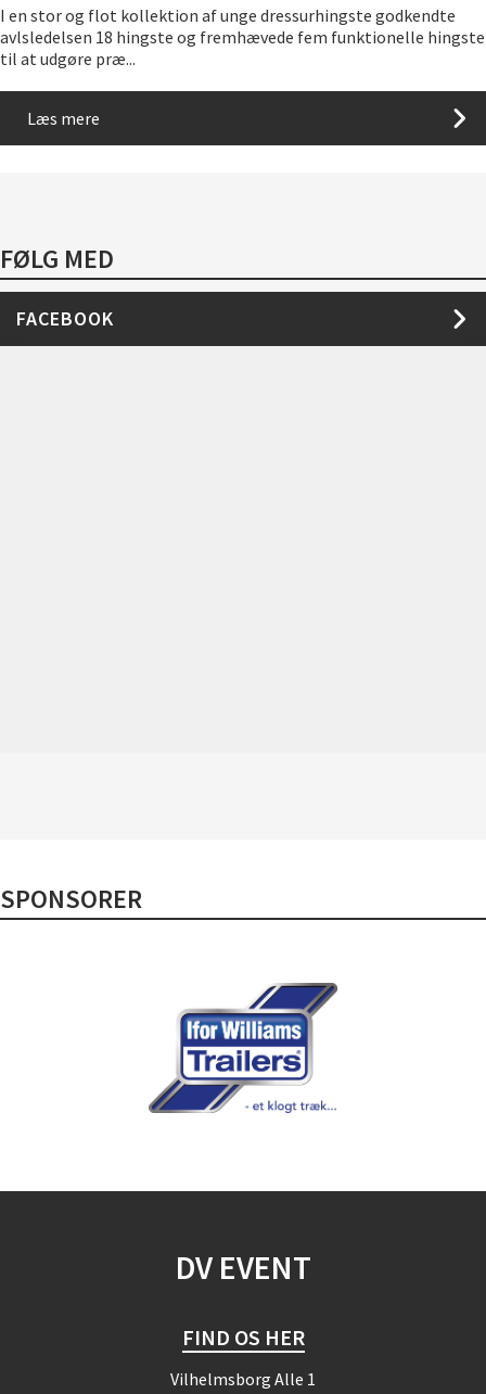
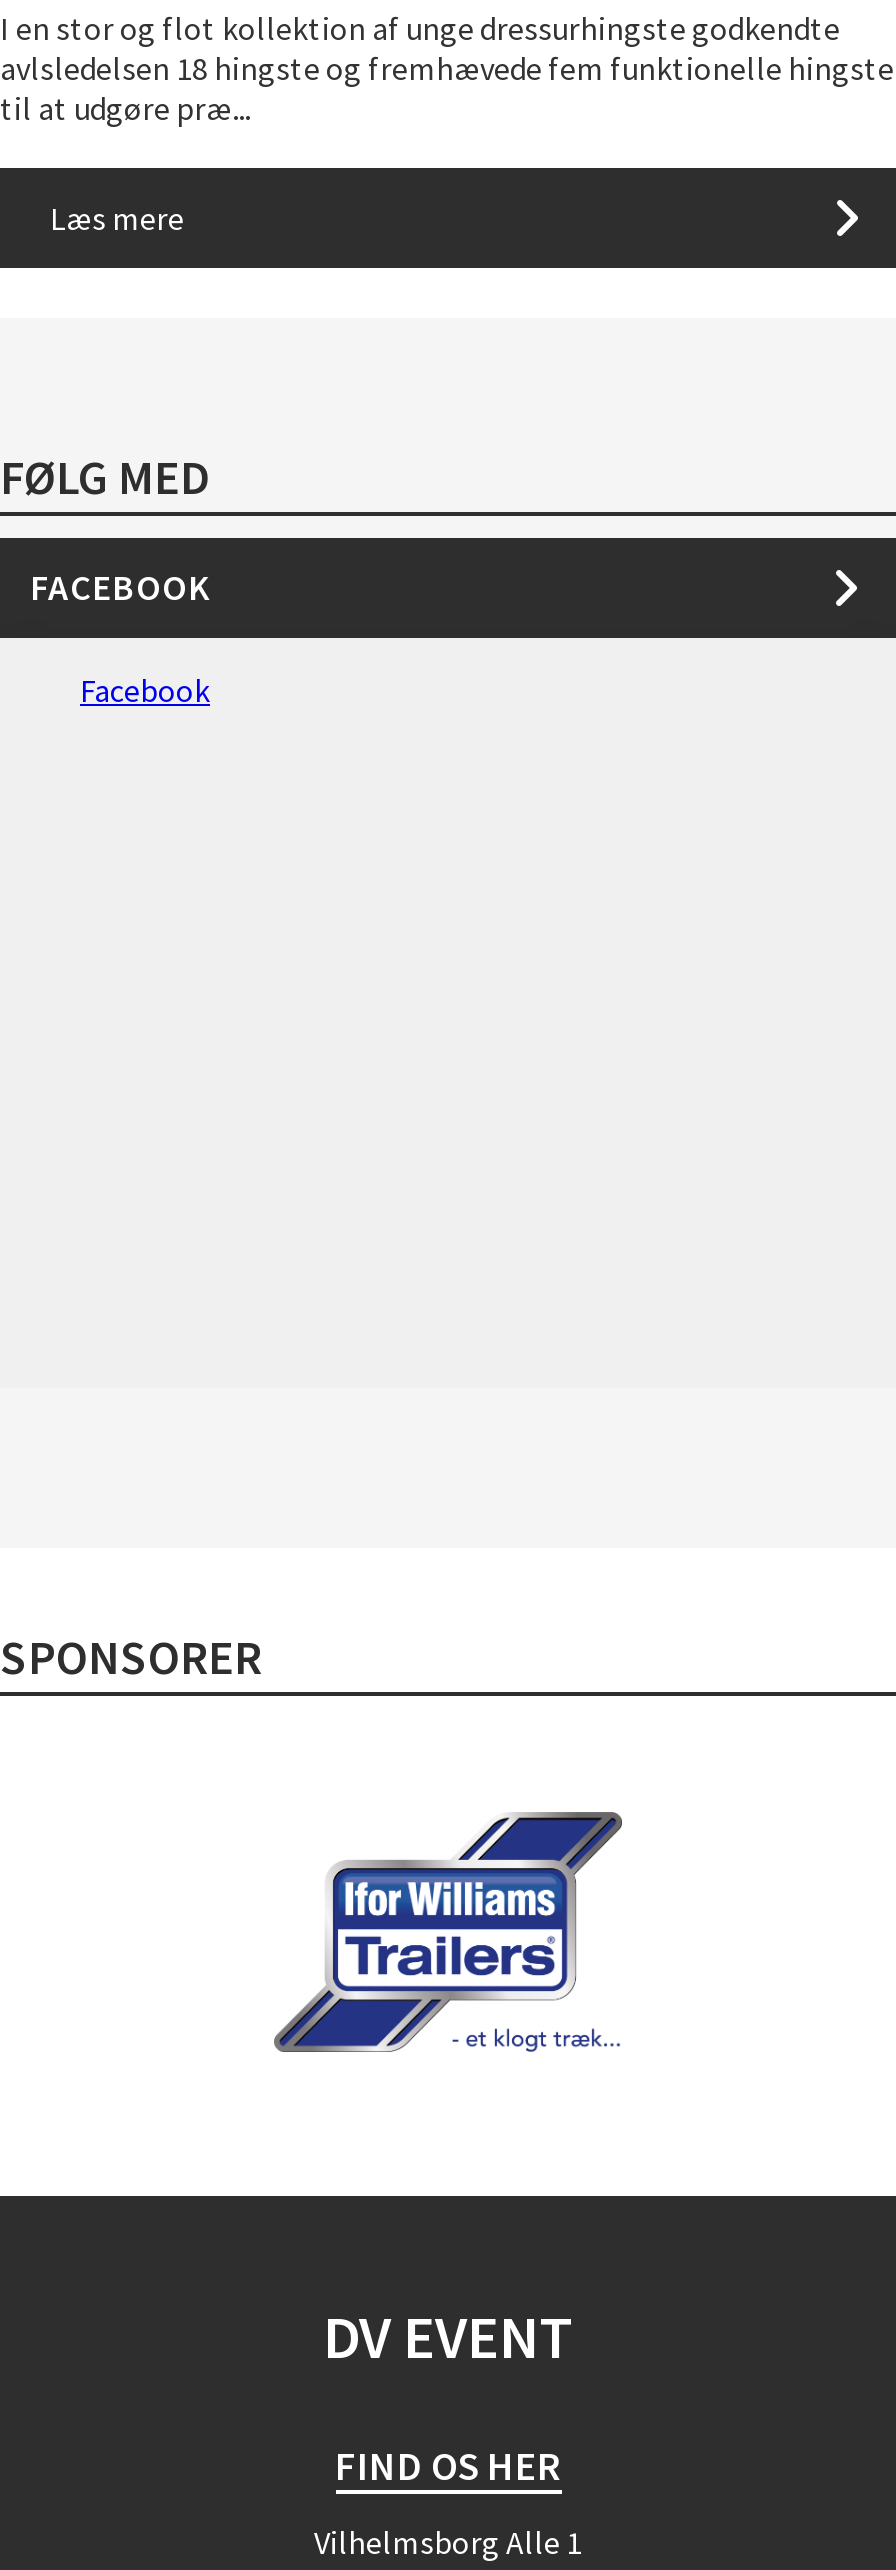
none -> [80,670,210,710] Facebook

